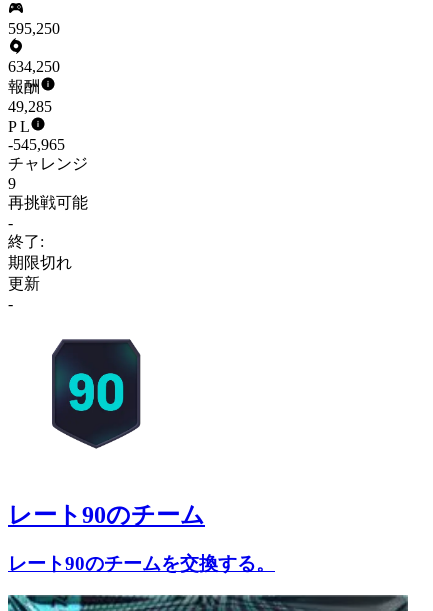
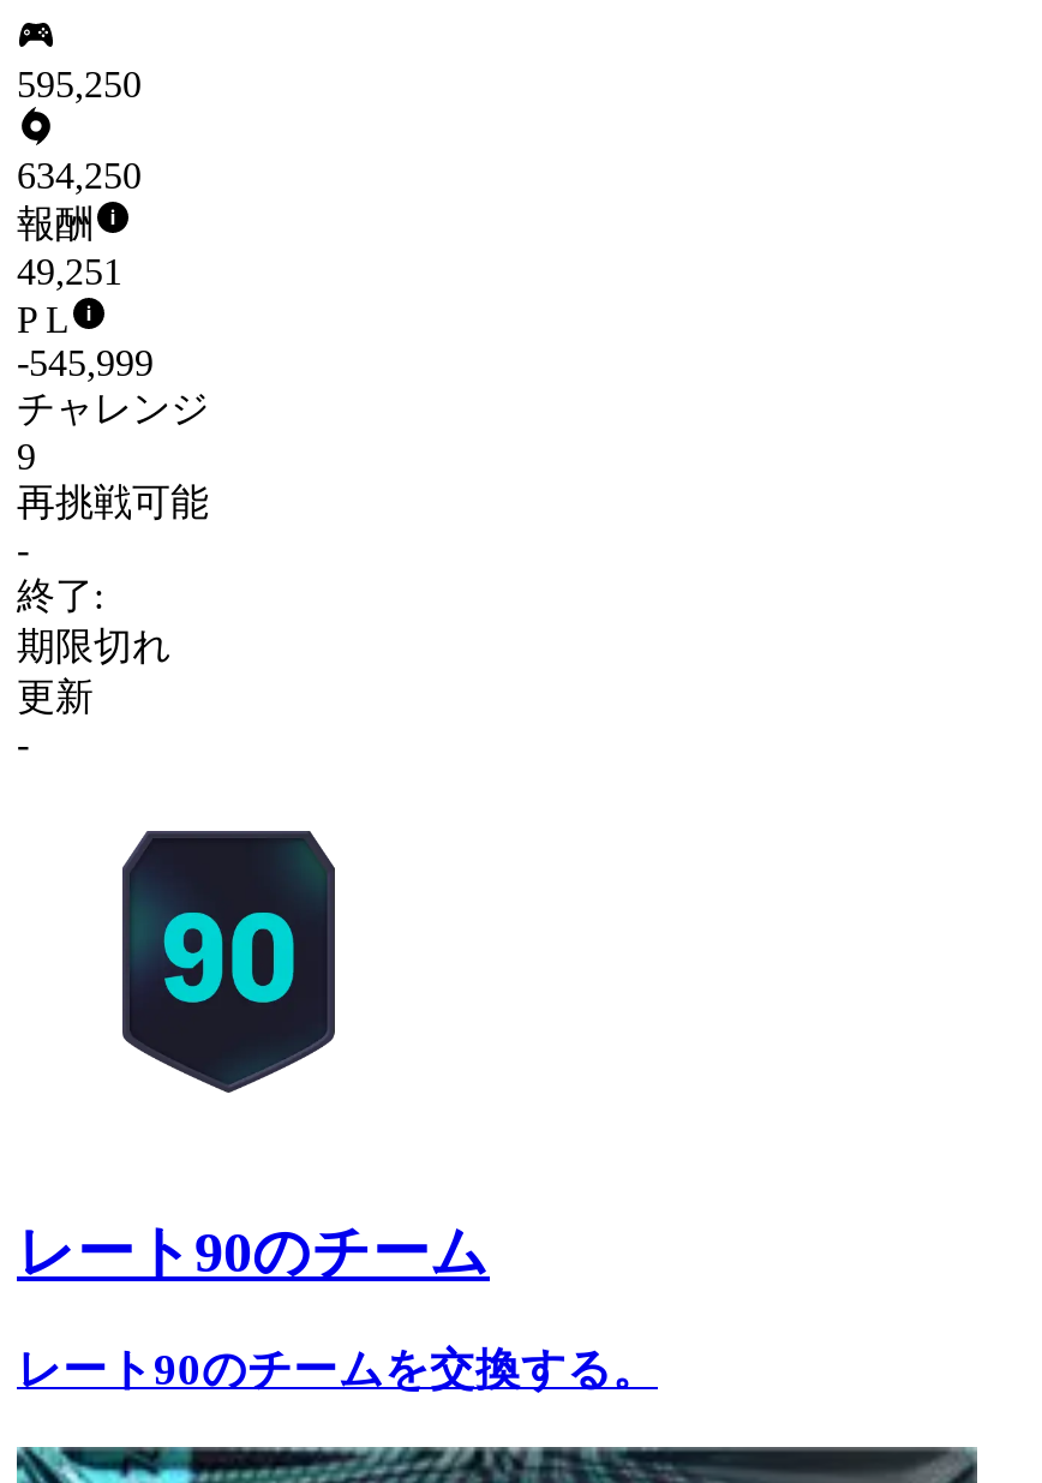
[8,98,52,115] 49,285 -> [17,251,122,292] 49,251
[8,136,65,153] -545,965 -> [17,343,154,384] -545,999

